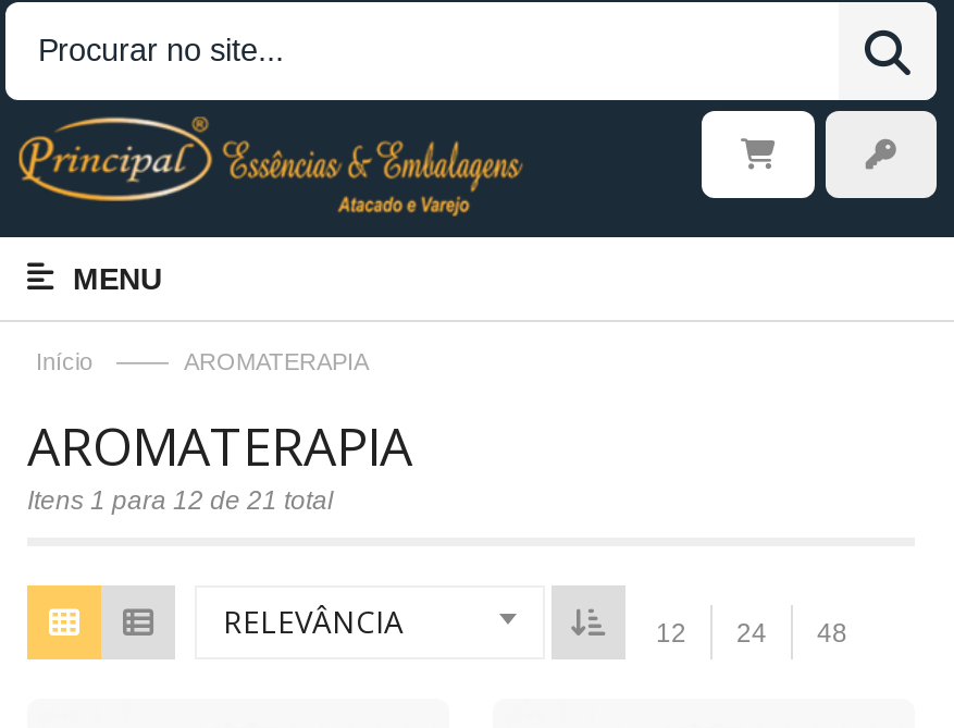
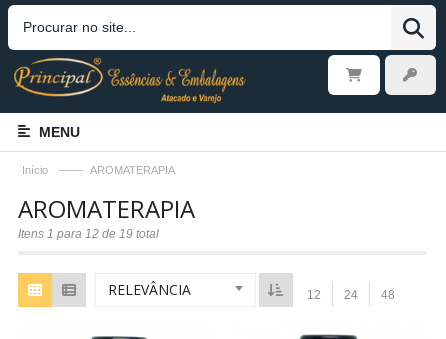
[27,486,334,517] Itens 1 para 12 de 21 total -> [18,227,159,241] Itens 1 para 12 de 19 total

